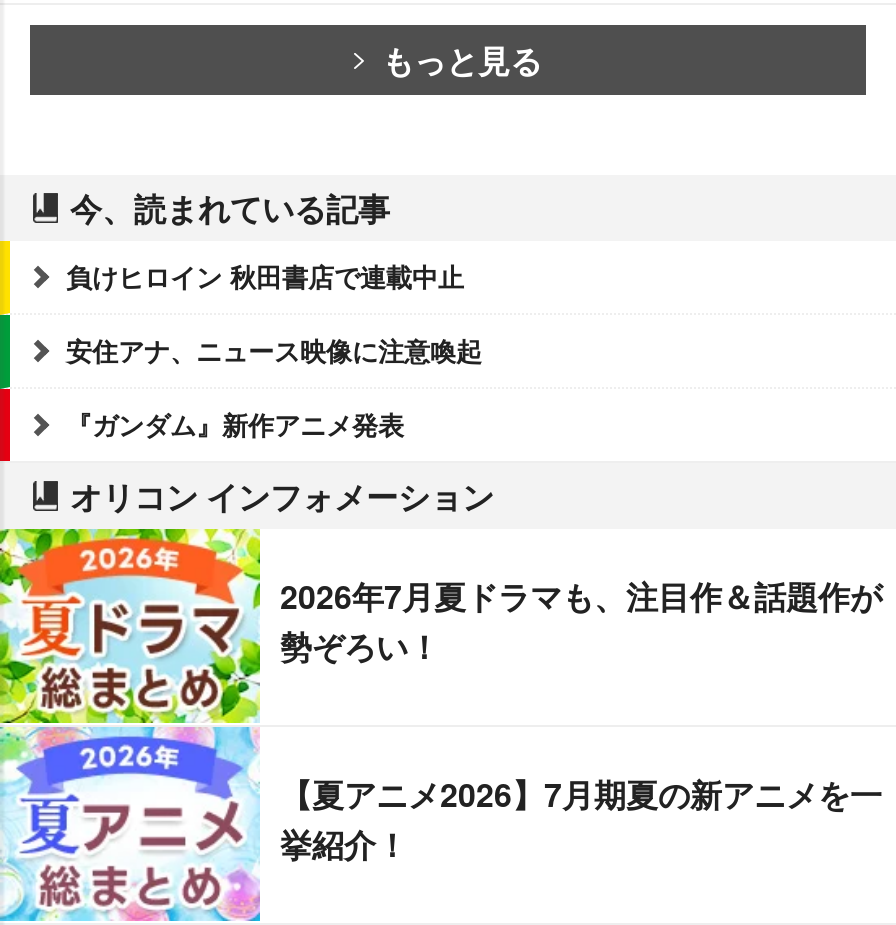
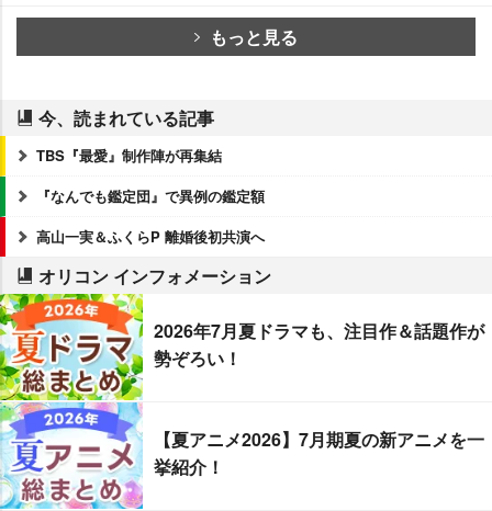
[66,257,464,295] 負けヒロイン 秋田書店で連載中止 -> [36,145,222,165] TBS『最愛』制作陣が再集結
[66,331,482,369] 安住アナ、ニュース映像に注意喚起 -> [36,185,265,206] 『なんでも鑑定団』で異例の鑑定額
[66,405,404,443] 『ガンダム』新作アニメ発表 -> [36,226,265,247] 高山一実＆ふくらP 離婚後初共演へ

